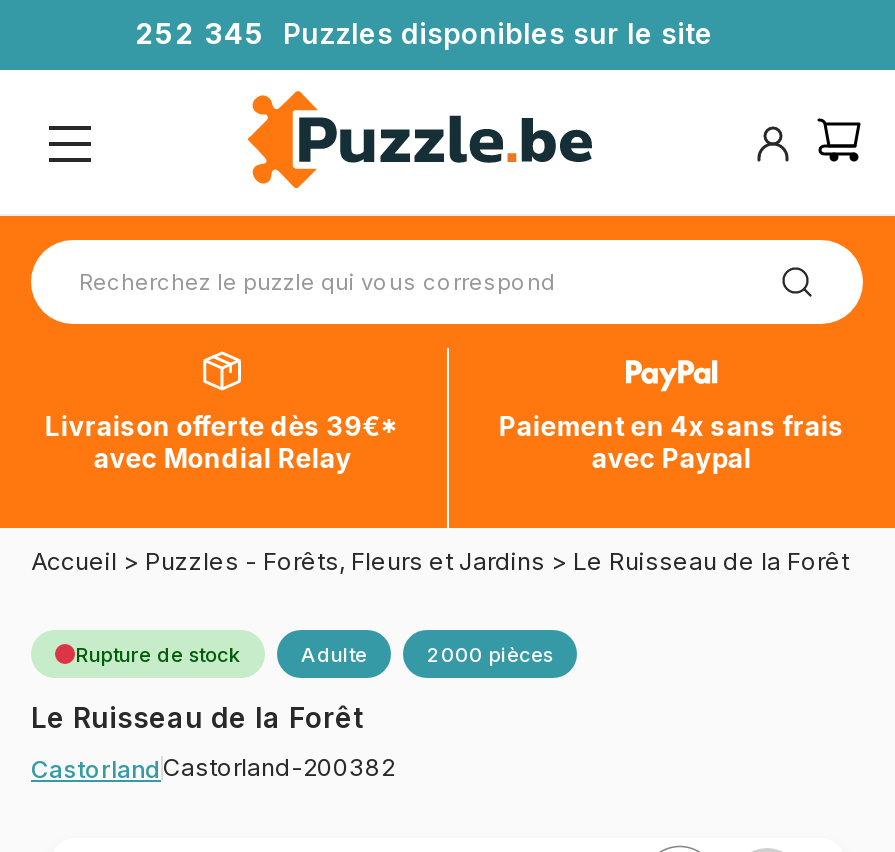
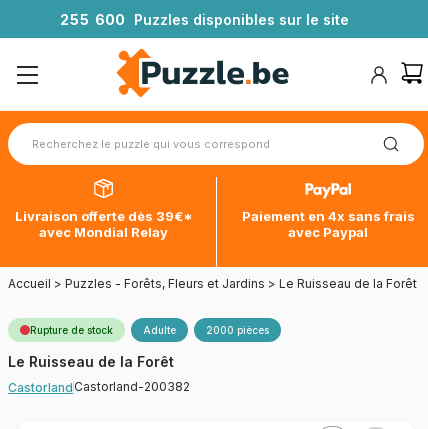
[135,15,713,50] 25 2 345 Puzzles disponibles sur le site -> [60,10,349,28] 25 5 600 Puzzles disponibles sur le site

